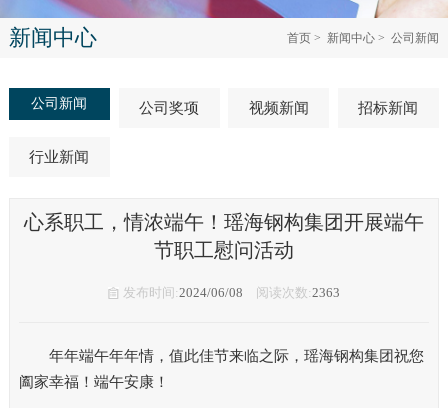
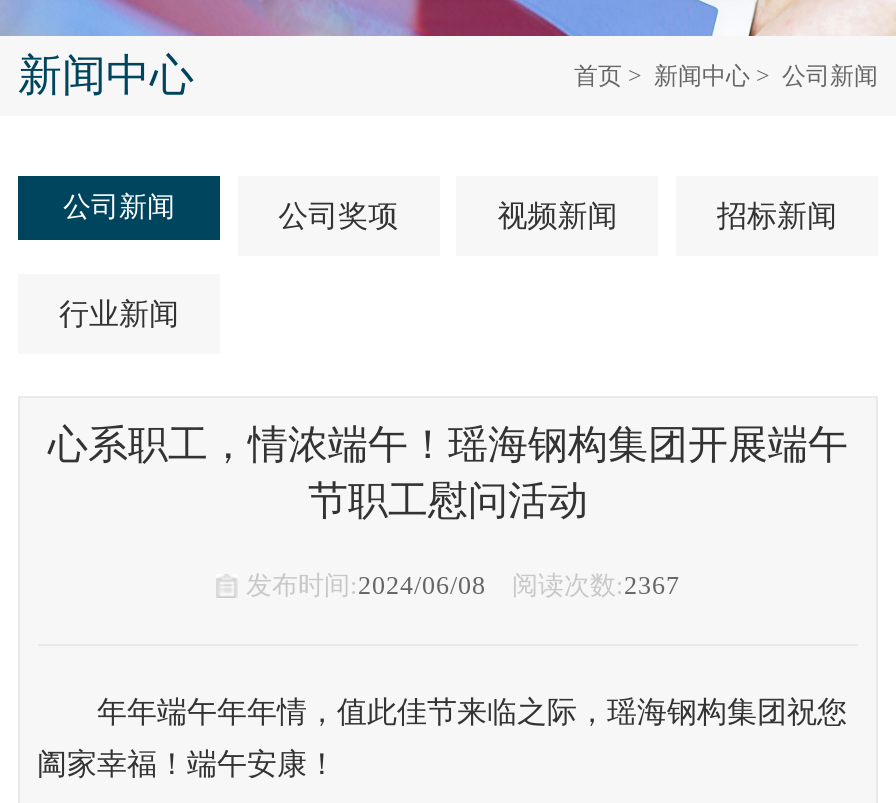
[256,285,340,300] 阅读次数: 2363 -> [512,570,680,600] 阅读次数: 2367

